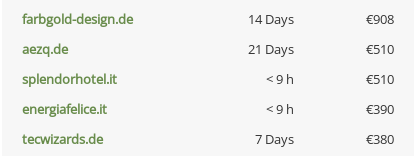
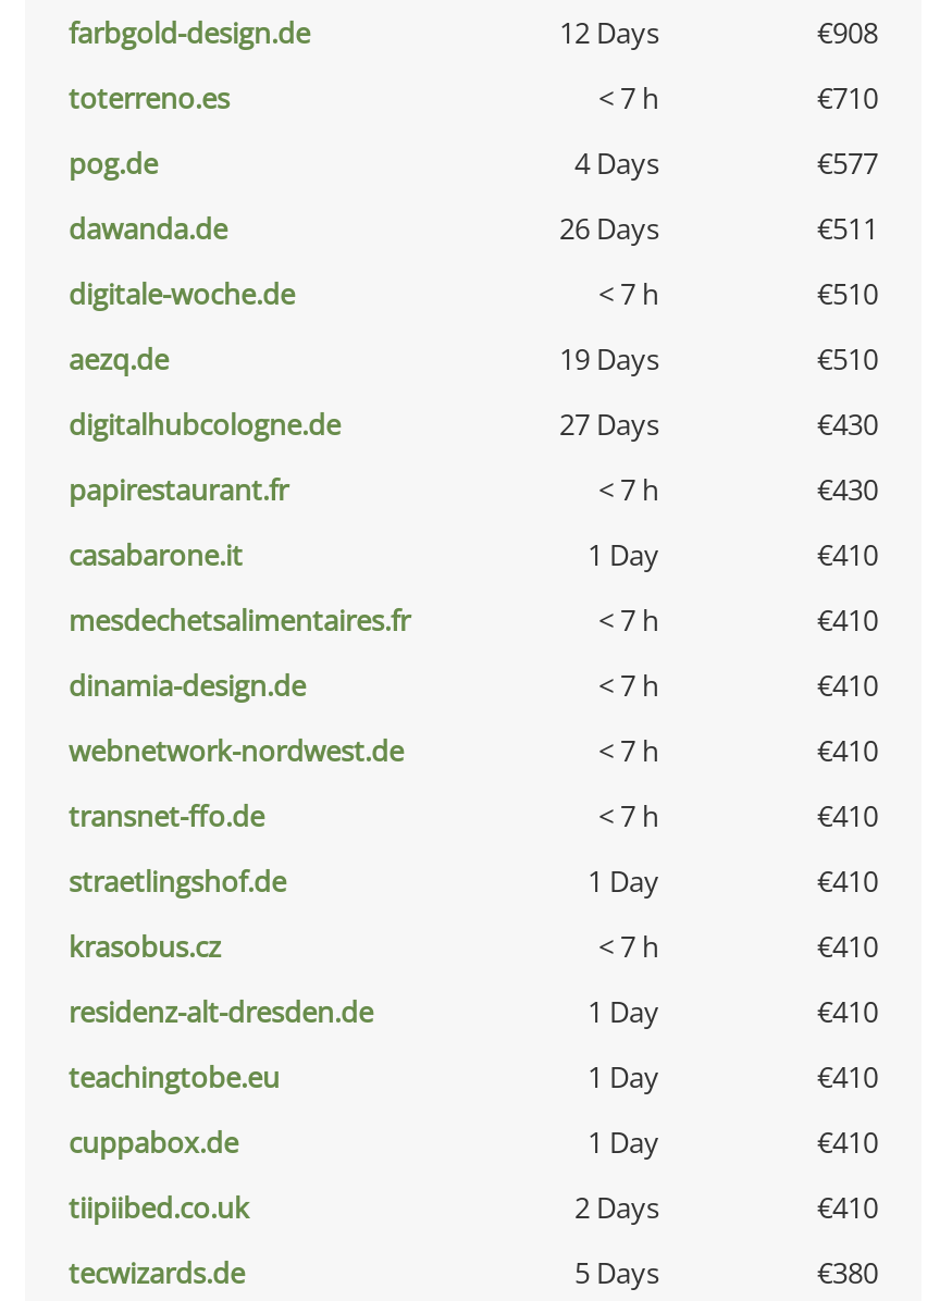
[247,9,293,27] 14 Days -> [559,12,659,51] 12 Days
none -> [69,77,878,312] toterreno.es | < 7 h | €710 | pog.de | 4 Days | €577 | dawanda.de | 26 Days | €511 | digitale-woche.de | < 7 h | €510
[247,39,293,57] 21 Days -> [559,338,659,377] 19 Days
[22,69,394,117] splendorhotel.it | < 9 h | €510 | energiafelice.it | < 9 h | €390 -> [69,404,878,1226] digitalhubcologne.de | 27 Days | €430 | papirestaurant.fr | < 7 h | €430 | casabarone.it | 1 Day | €410 | mesdechetsalimentaires.fr | < 7 h | €410 | dinamia-design.de | < 7 h | €410 | webnetwork-nordwest.de | < 7 h | €410 | transnet-ffo.de | < 7 h | €410 | straetlingshof.de | 1 Day | €410 | krasobus.cz | < 7 h | €410 | residenz-alt-dresden.de | 1 Day | €410 | teachingtobe.eu | 1 Day | €410 | cuppabox.de | 1 Day | €410 | tiipiibed.co.uk | 2 Days | €410
[254,129,293,147] 7 Days -> [574,1252,659,1291] 5 Days

